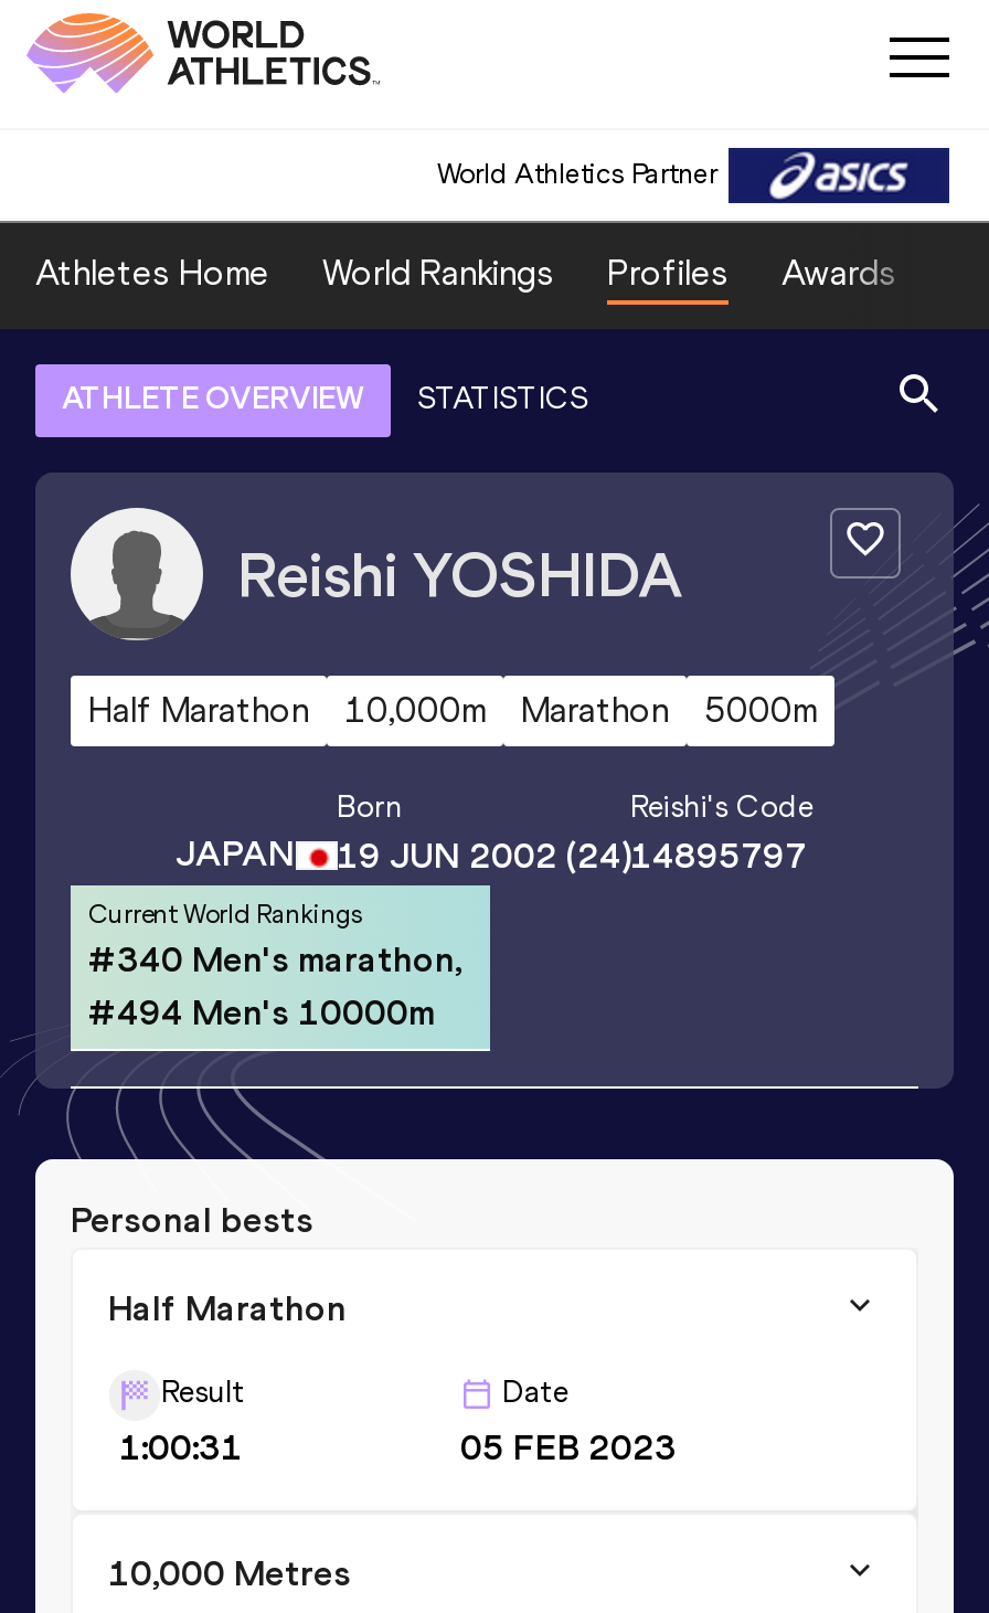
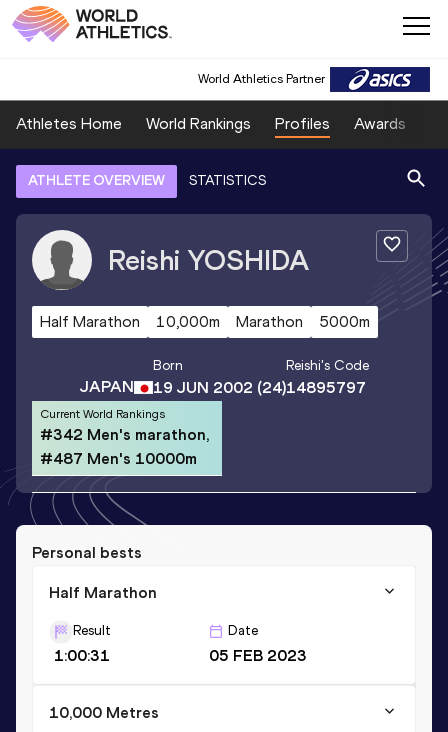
[88,937,461,979] #340 Men's marathon, -> [40,424,209,443] #342 Men's marathon,
[88,990,435,1032] #494 Men's 10000m -> [40,448,197,467] #487 Men's 10000m

